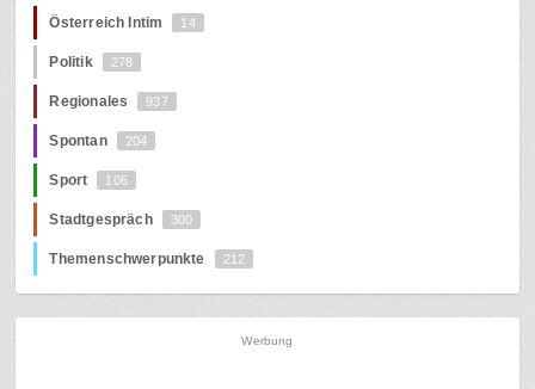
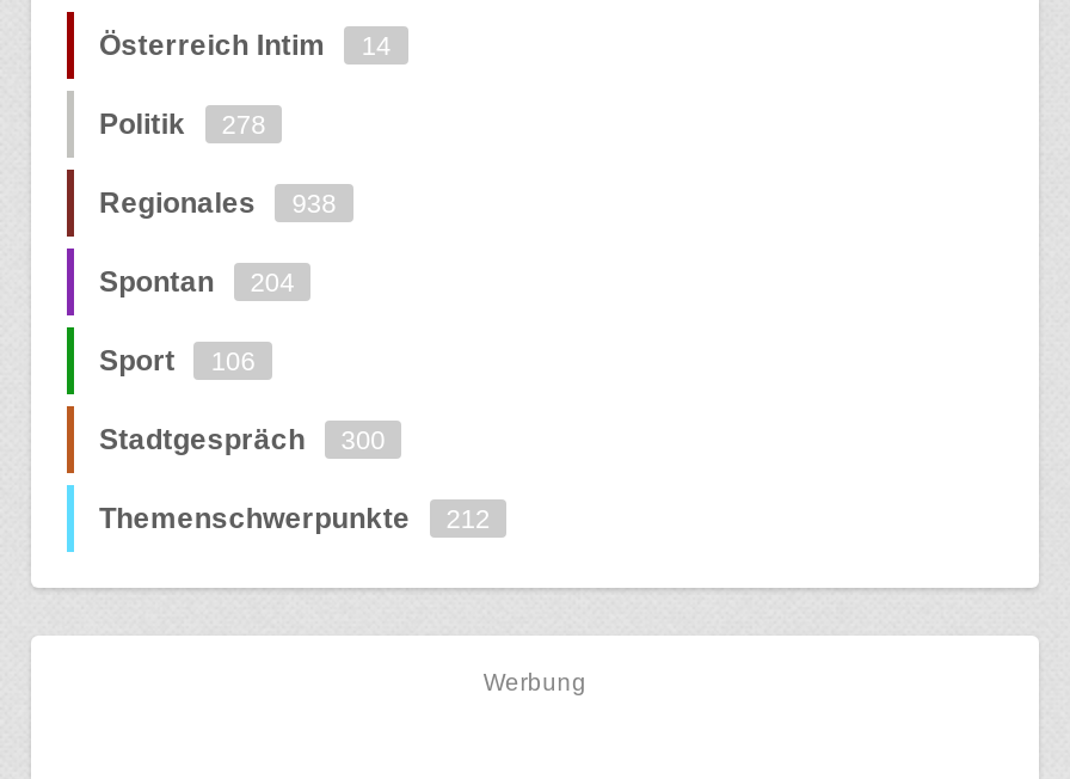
[49,94,168,110] Regionales 937 -> [99,188,336,221] Regionales 938

